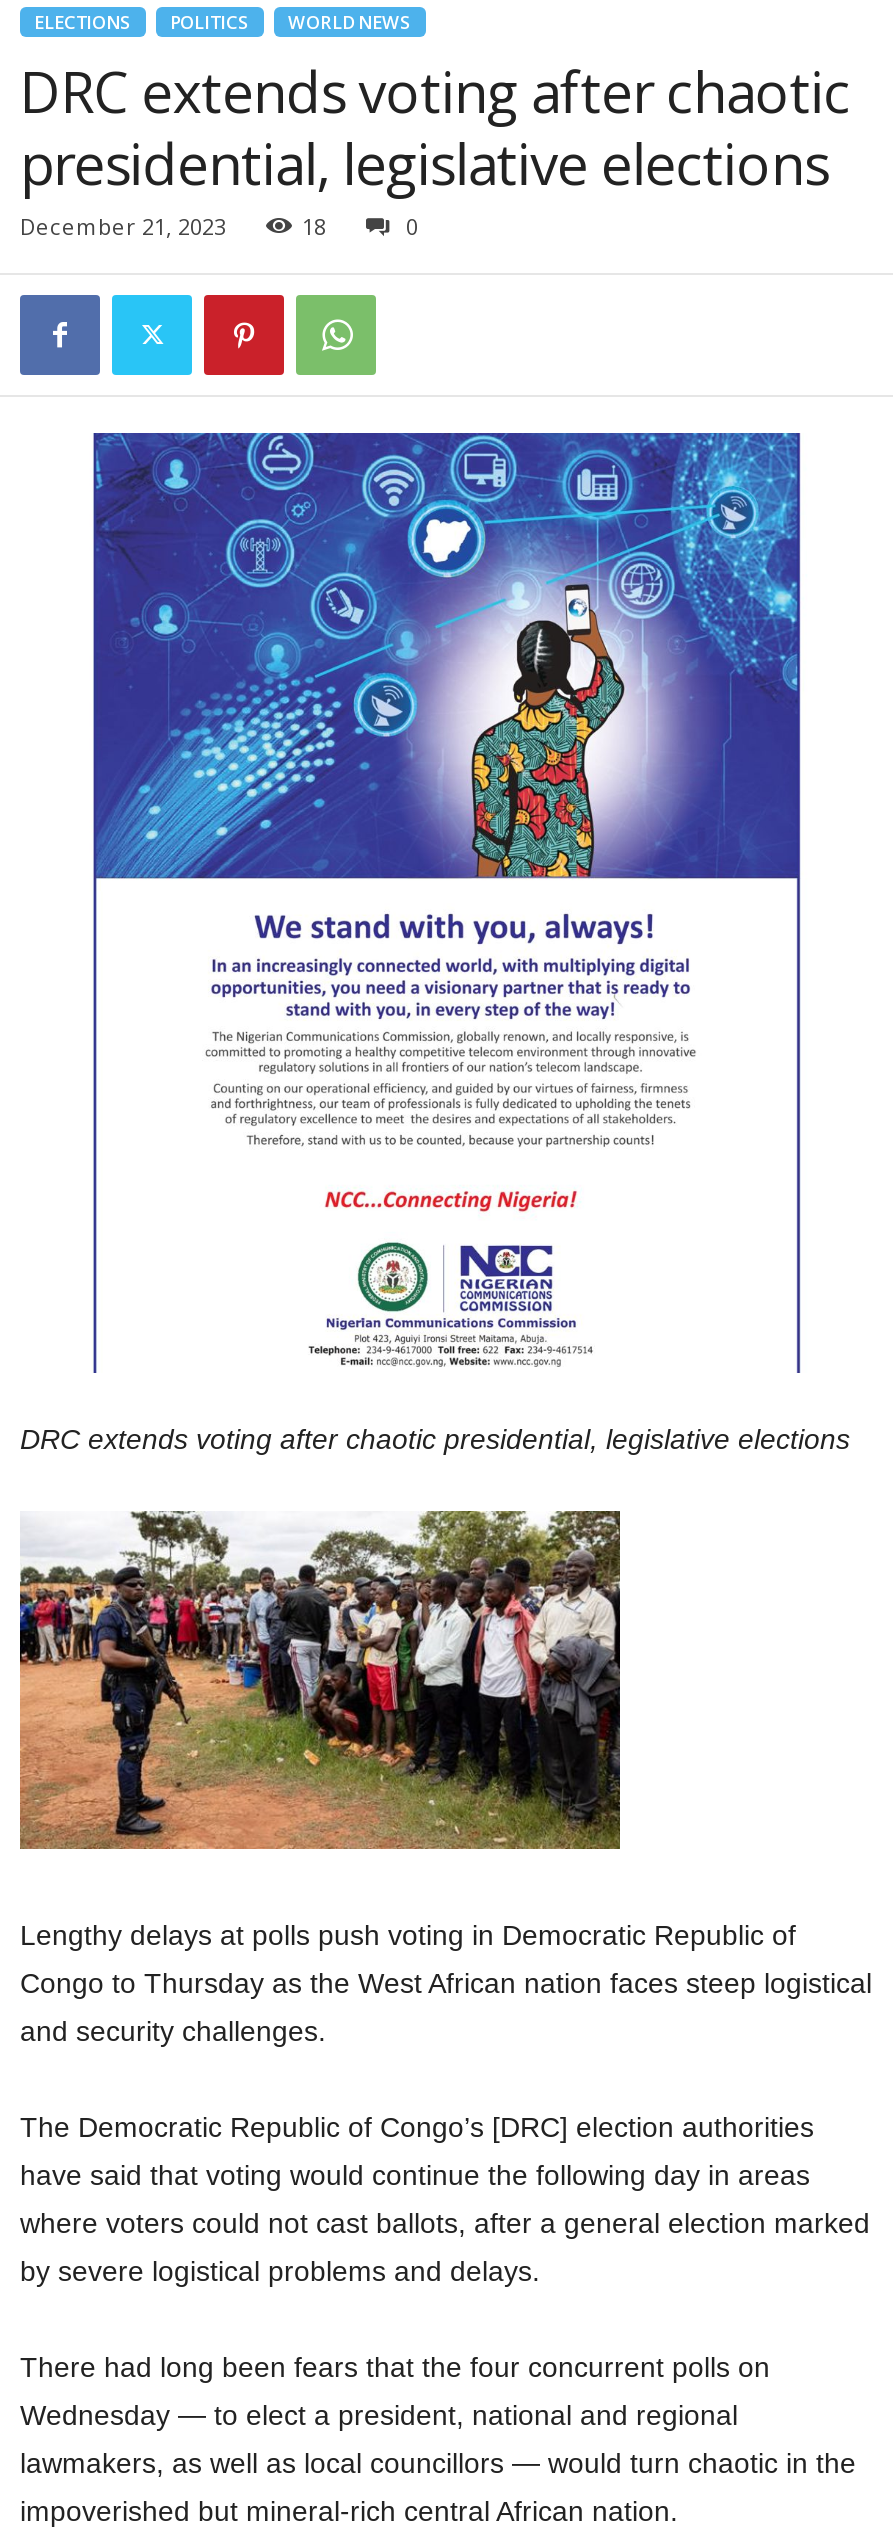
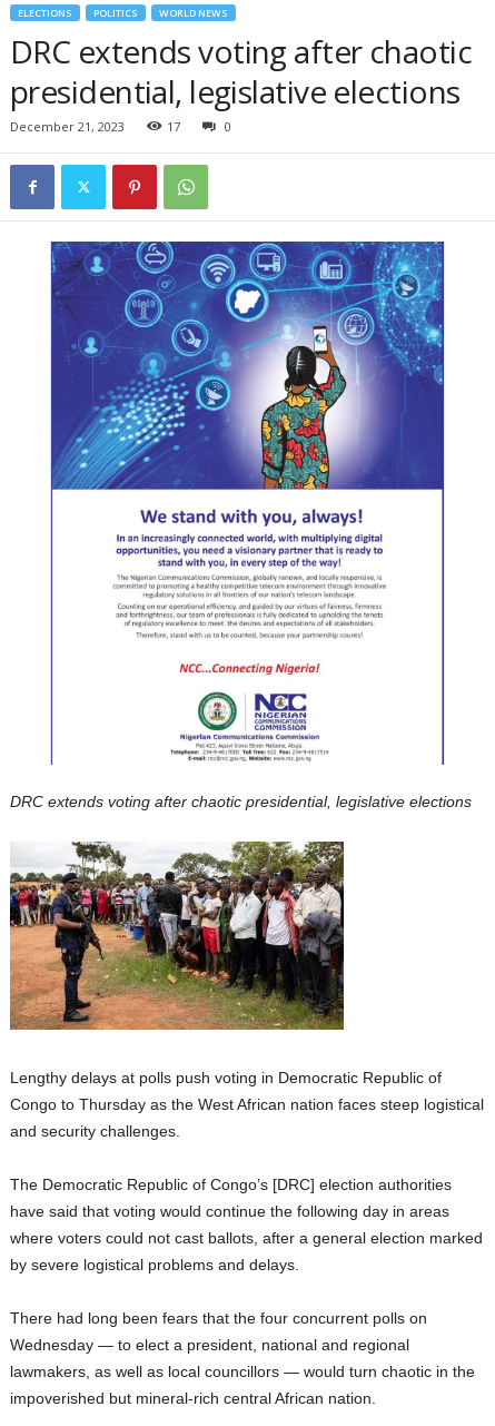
[302,211,326,241] 18 -> [167,118,180,135] 17

